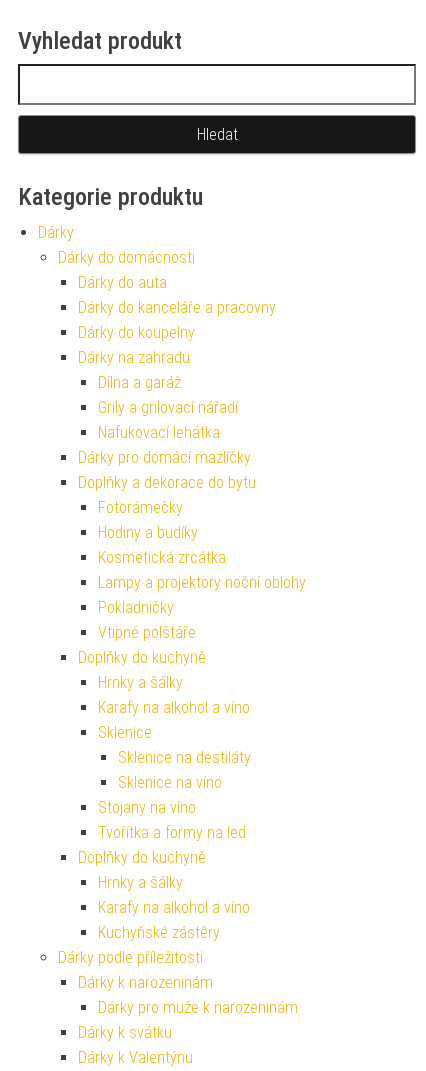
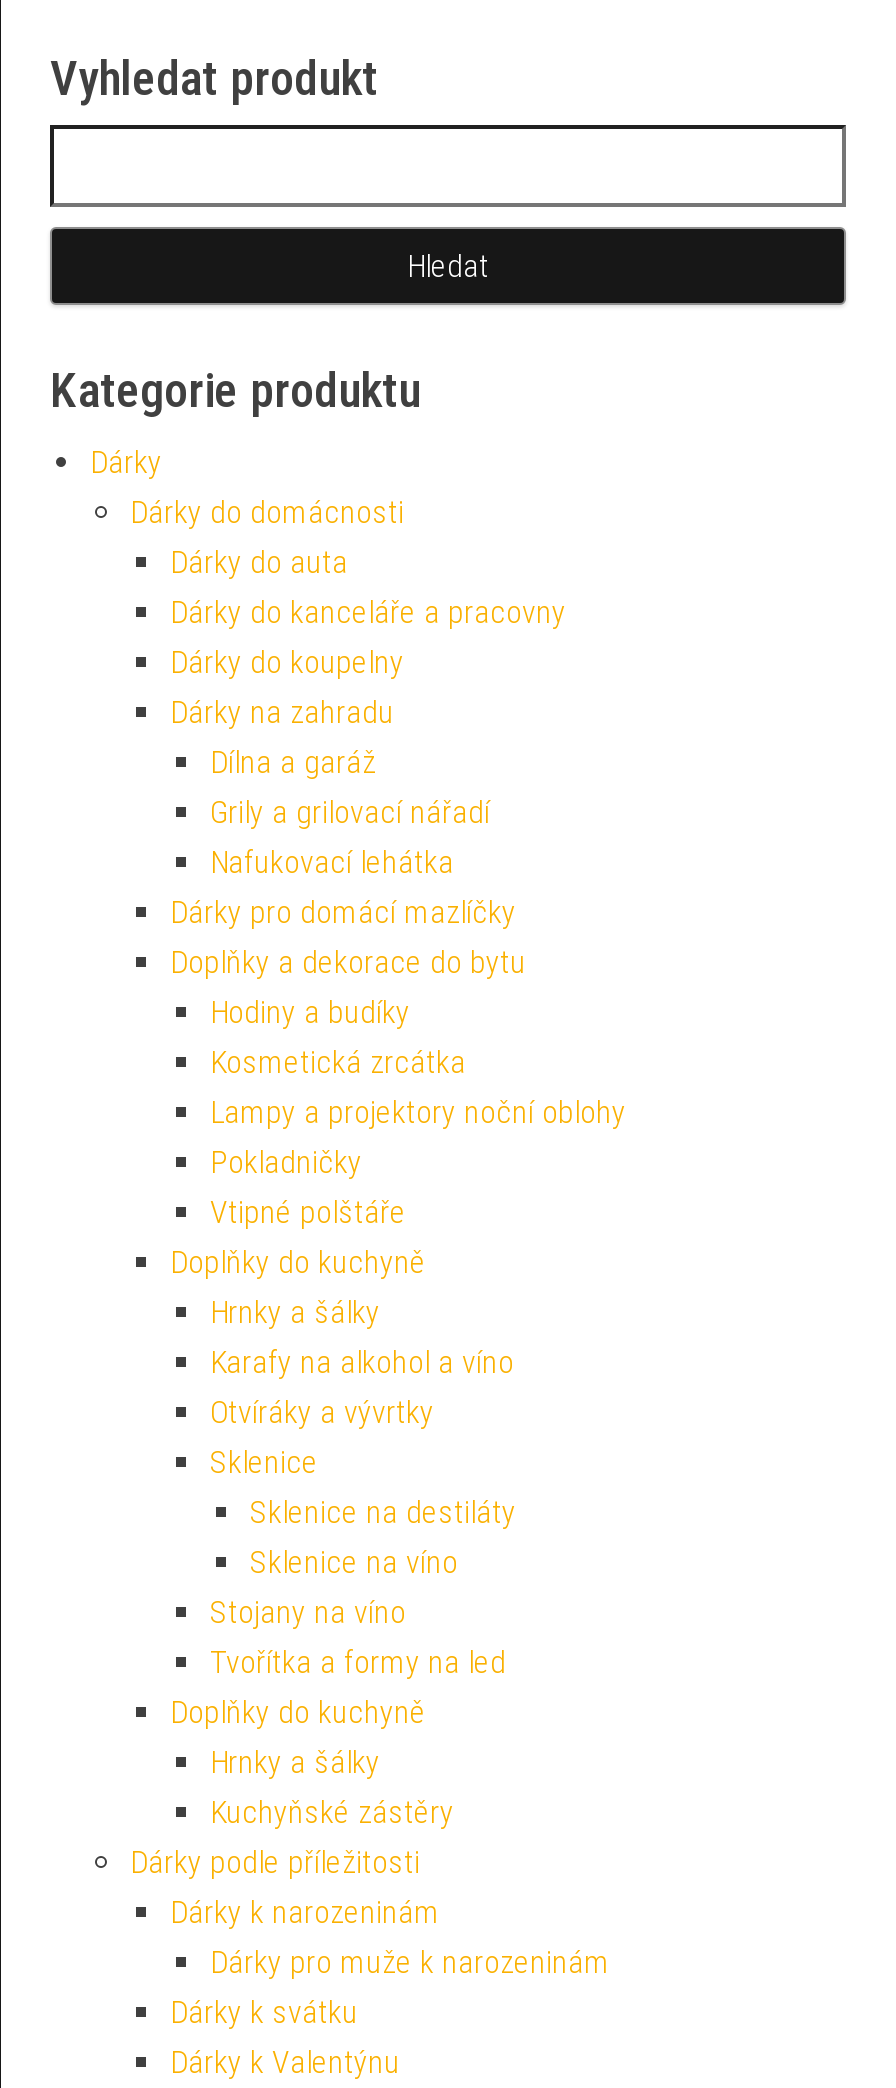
[98,498,183,517] Fotorámečky -> none
none -> [210,1393,434,1431] Otvíráky a vývrtky
[98,898,250,917] Karafy na alkohol a víno -> none

